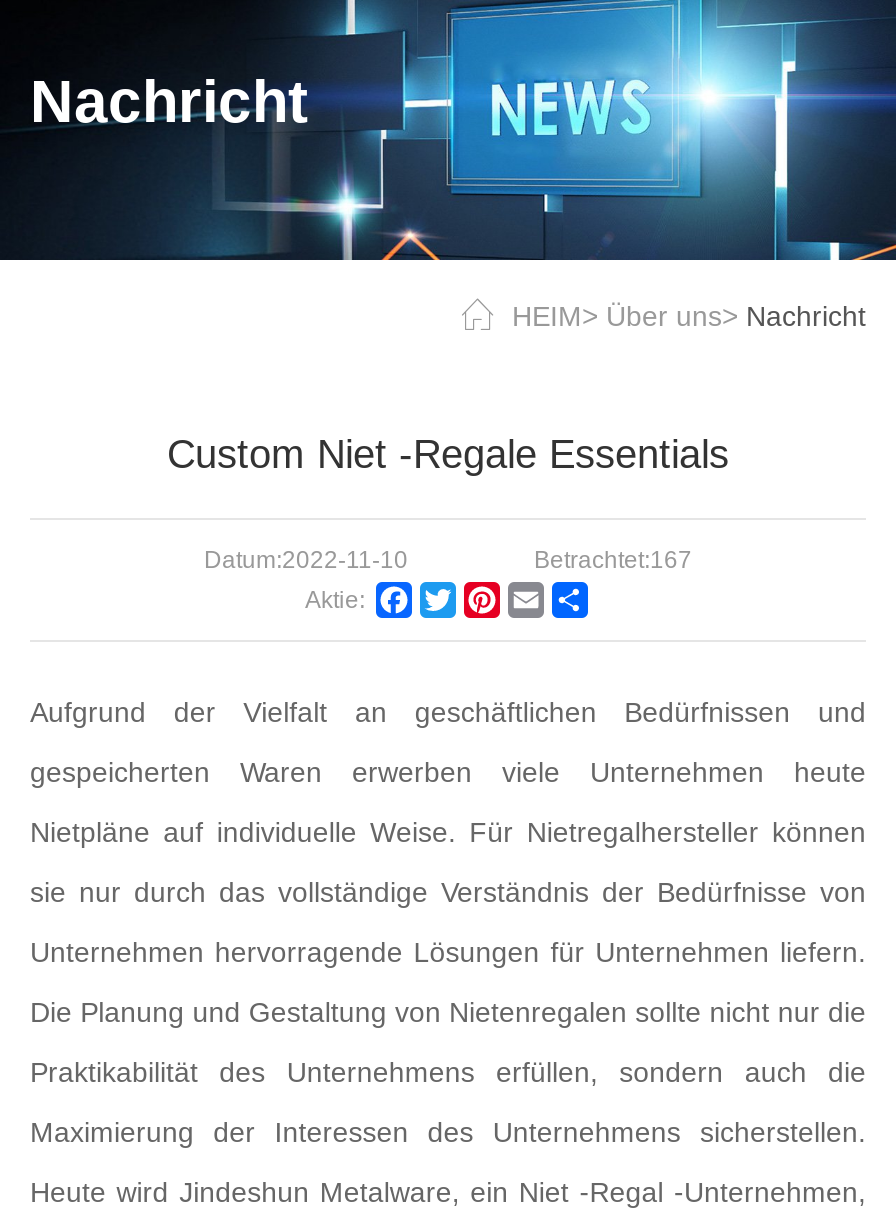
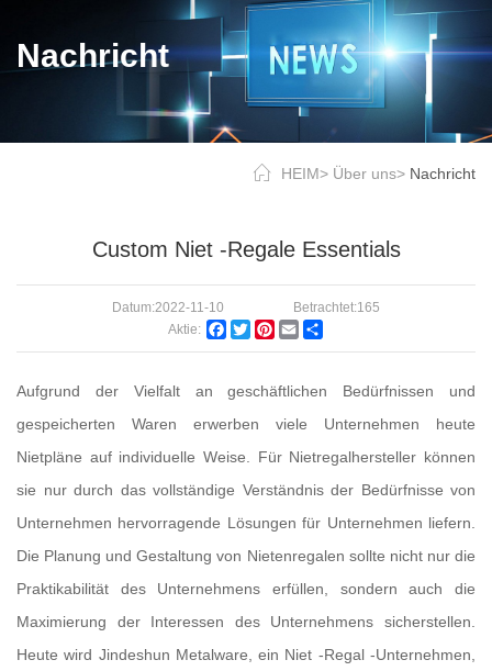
[534,545,692,573] Betrachtet:167 -> [293,299,380,315] Betrachtet:165

